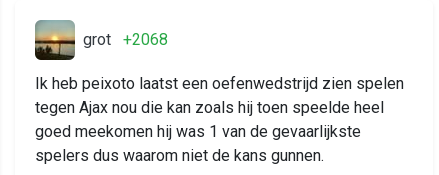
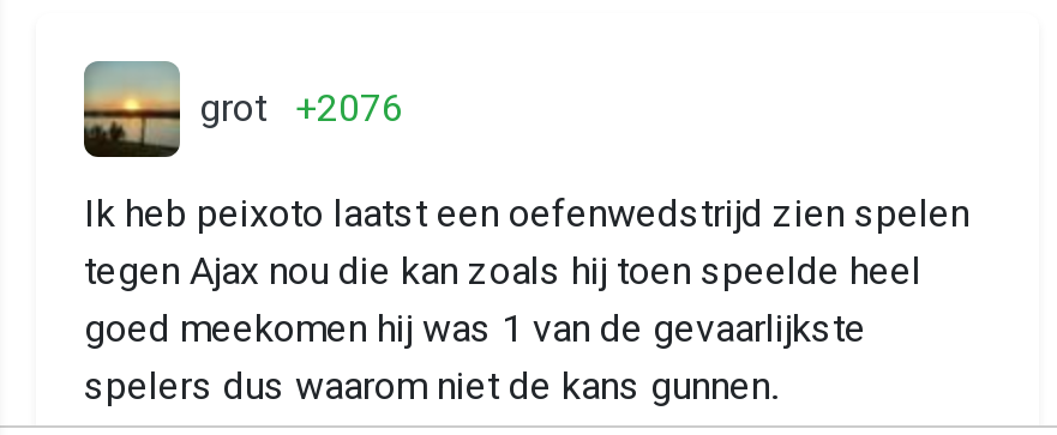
[83,30,168,49] grot +2068 -> [199,86,403,131] grot +2076

